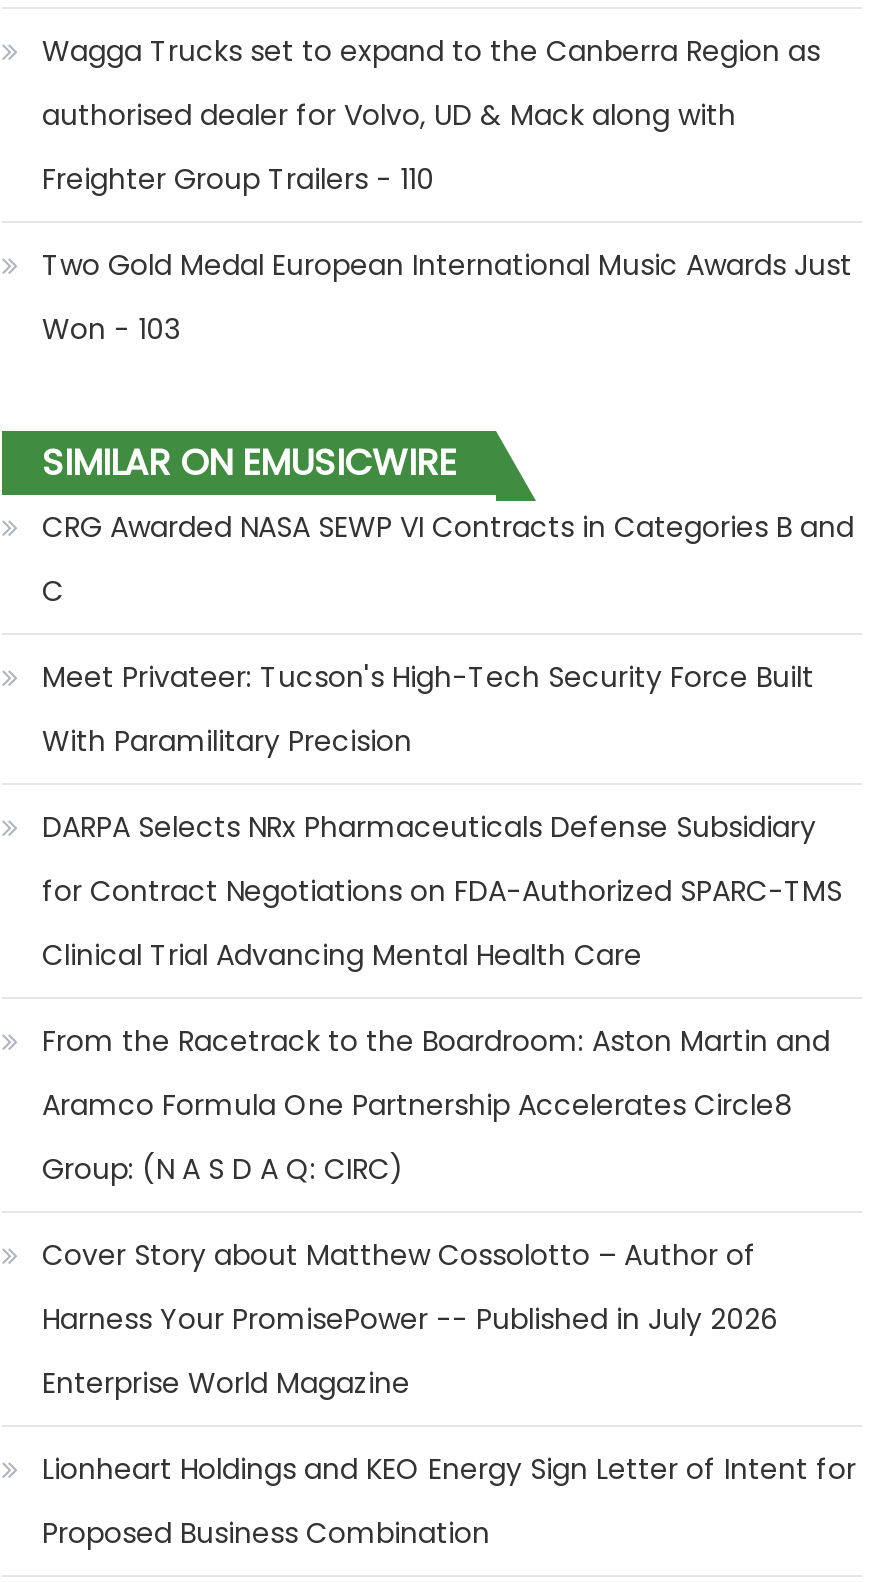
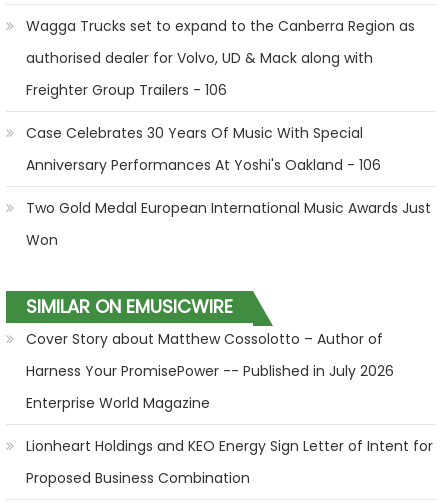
[42,159,434,199] Freighter Group Trailers - 110 -> [26,80,381,175] Freighter Group Trailers - 106 | Case Celebrates 30 Years Of Music With Special | Anniversary Performances At Yoshi's Oakland - 106
moved [42,245,852,285] -> [26,198,431,218]: Two Gold Medal European International Music Awards Just
[42,309,180,349] Won - 103 -> [26,230,58,250] Won
moved [42,437,456,487] -> [26,294,233,319]: SIMILAR ON EMUSICWIRE
[42,507,854,1189] CRG Awarded NASA SEWP VI Contracts in Categories B and | C | Meet Privateer: Tucson's High-Tech Security Force Built | With Paramilitary Precision | DARPA Selects NRx Pharmaceuticals Defense Subsidiary | for Contract Negotiations on FDA-Authorized SPARC-TMS | Clinical Trial Advancing Mental Health Care | From the Racetrack to the Boardroom: Aston Martin and | Aramco Formula One Partnership Accelerates Circle8 | Group: (N A S D A Q: CIRC) -> none

